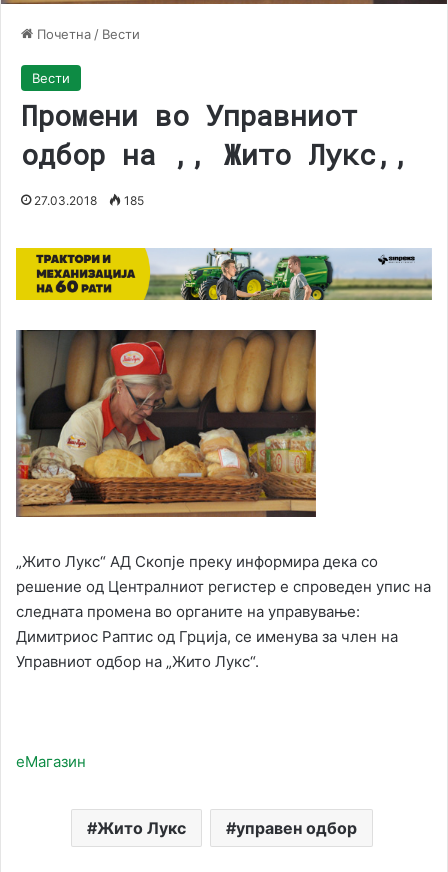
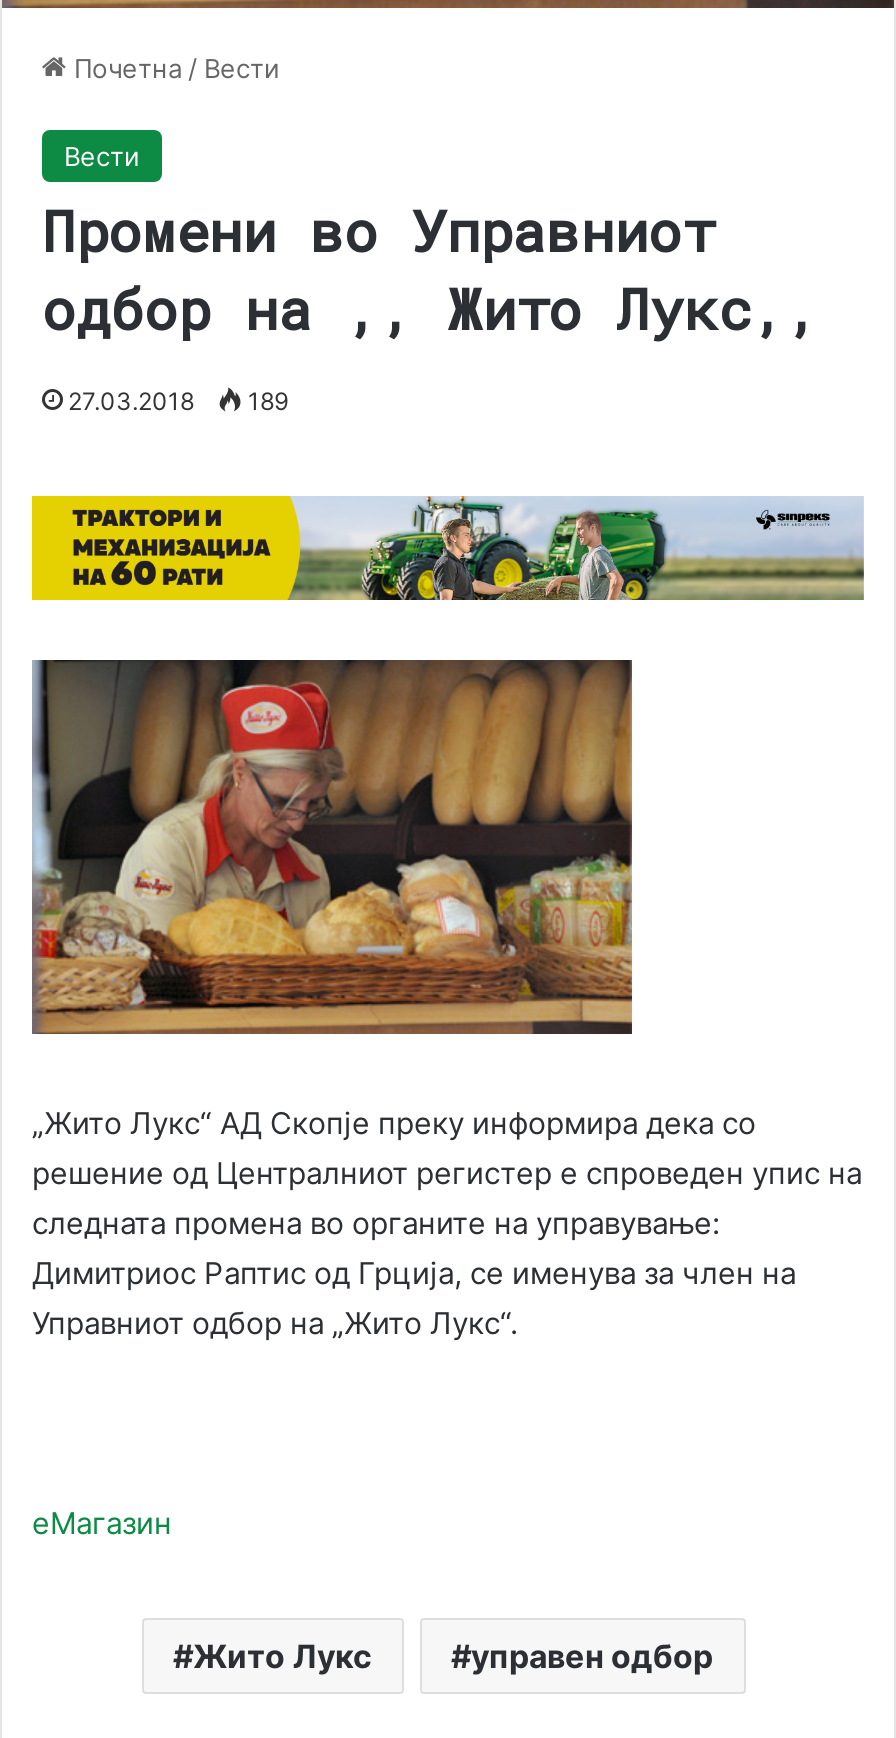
[34,193,144,208] 27.03.2018 185 -> [68,386,288,416] 27.03.2018 189

